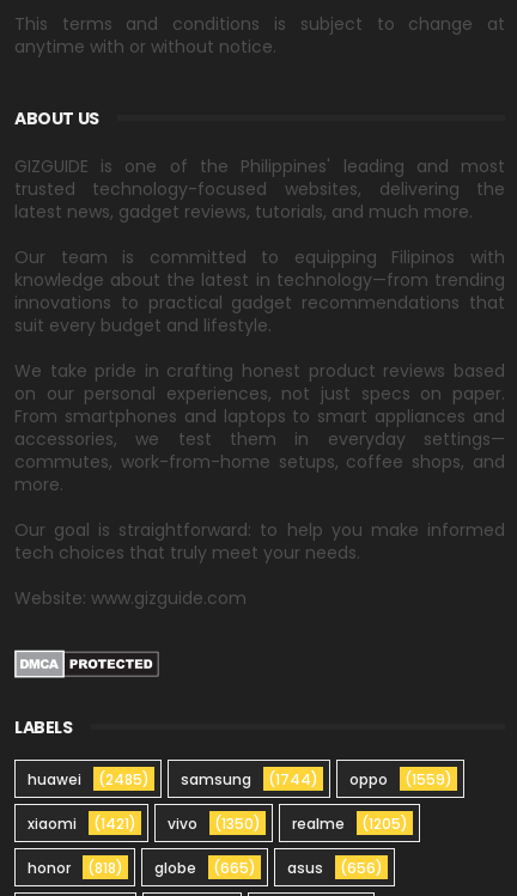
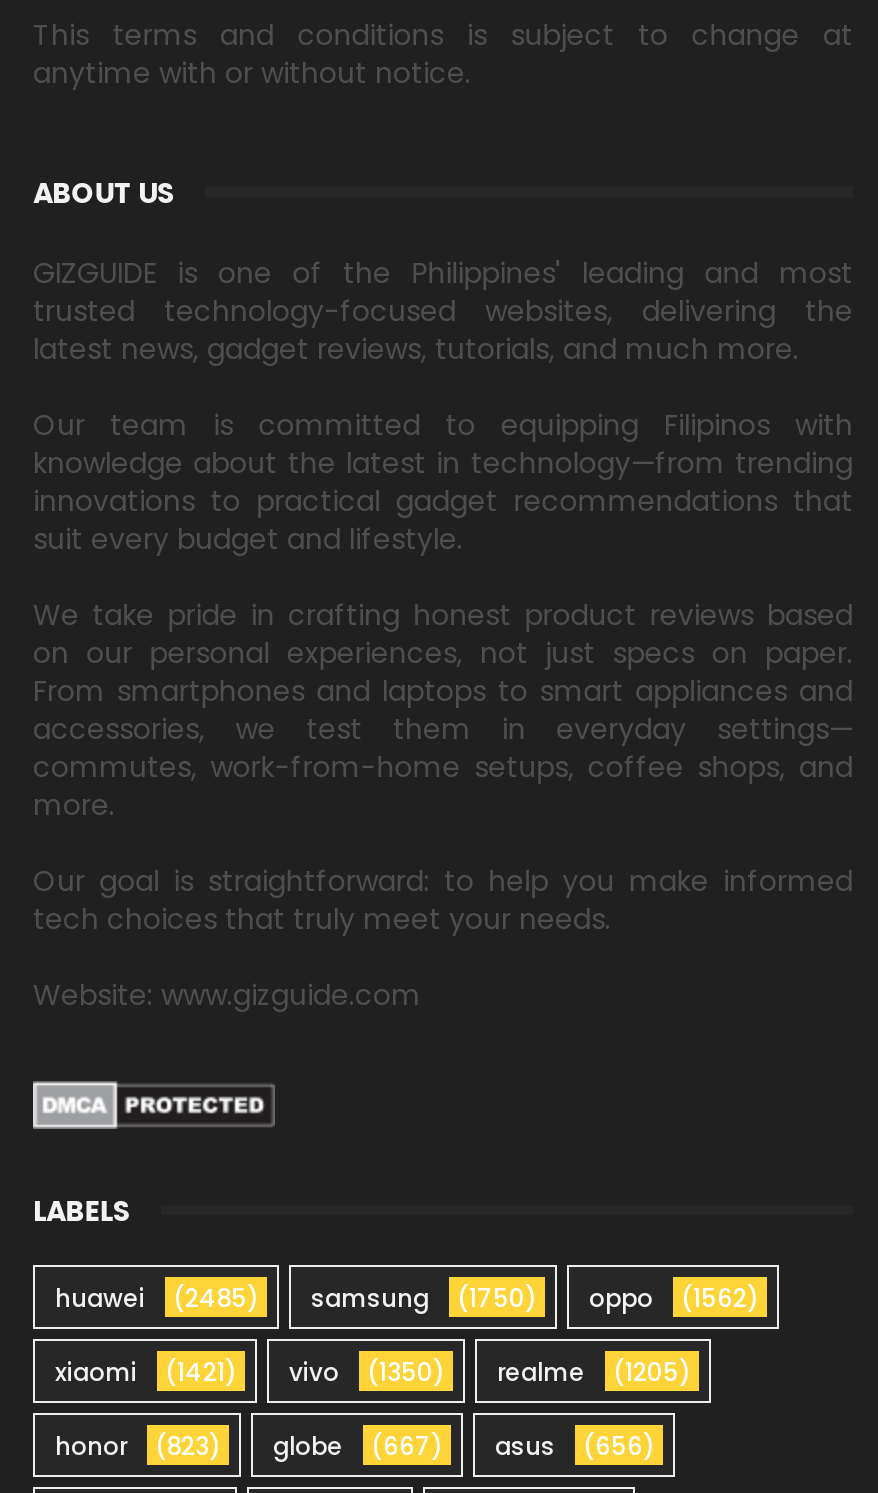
[268,769,318,789] (1744) -> [457,1280,537,1314] (1750)
[405,769,452,789] (1559) -> [681,1280,759,1314] (1562)
[87,857,123,878] (818) -> [155,1428,221,1462] (823)
[213,857,256,878] (665) -> [371,1428,443,1462] (667)

